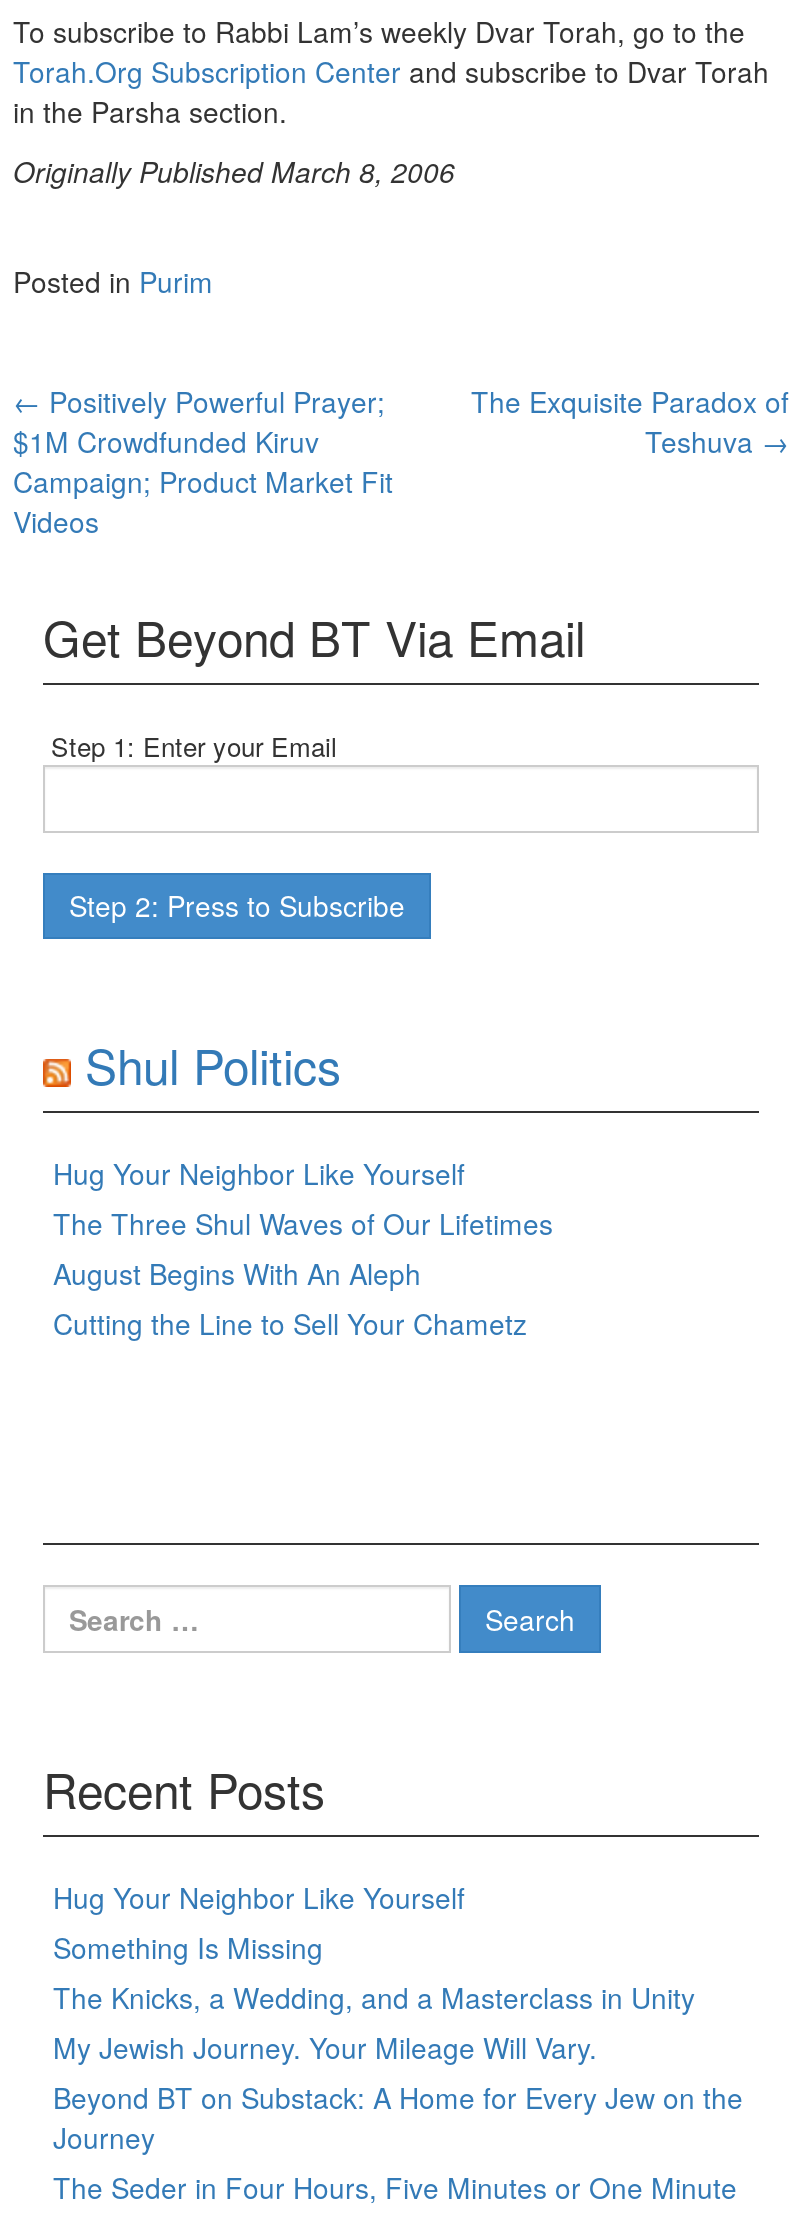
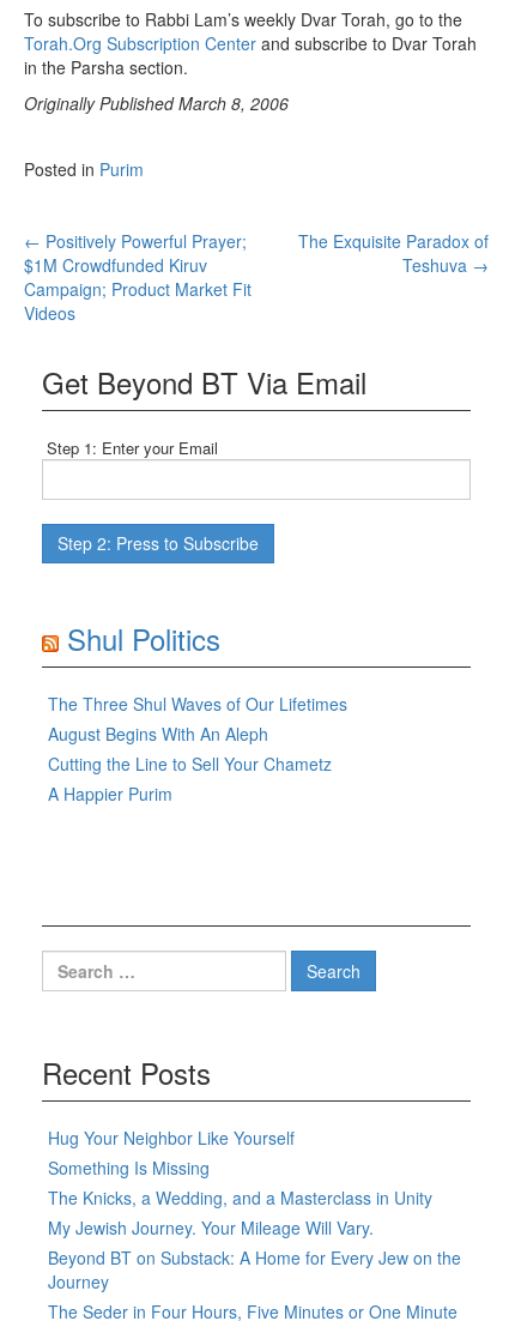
[53,1154,465,1194] Hug Your Neighbor Like Yourself -> none
moved [53,1204,553,1344] -> [48,692,347,776]: The Three Shul Waves of Our Lifetimes | August Begins With An Aleph | Cutting the Line to Sell Your Chametz
none -> [48,782,172,806] A Happier Purim

